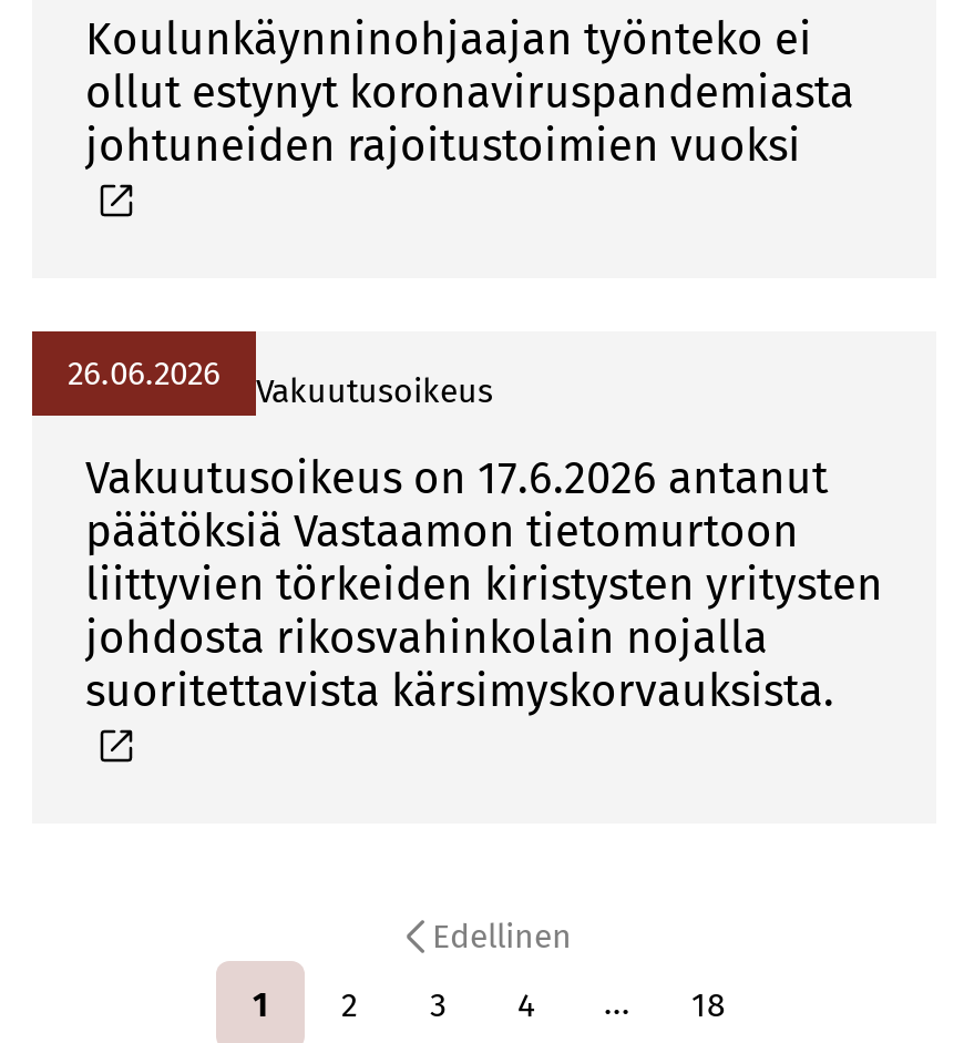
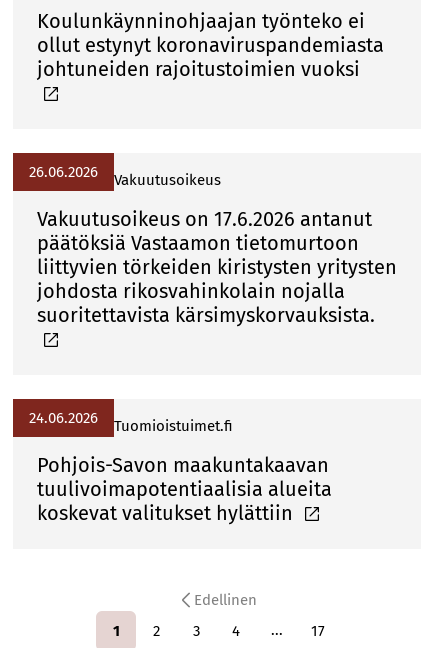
none -> [29,409,332,525] 24.06.2026 | Tuomioistuimet.fi | Pohjois-Savon maakuntakaavan | tuulivoimapotentiaalisia alueita | koskevat valitukset hylättiin
[691,985,725,1025] 18 -> [311,622,325,640] 17

